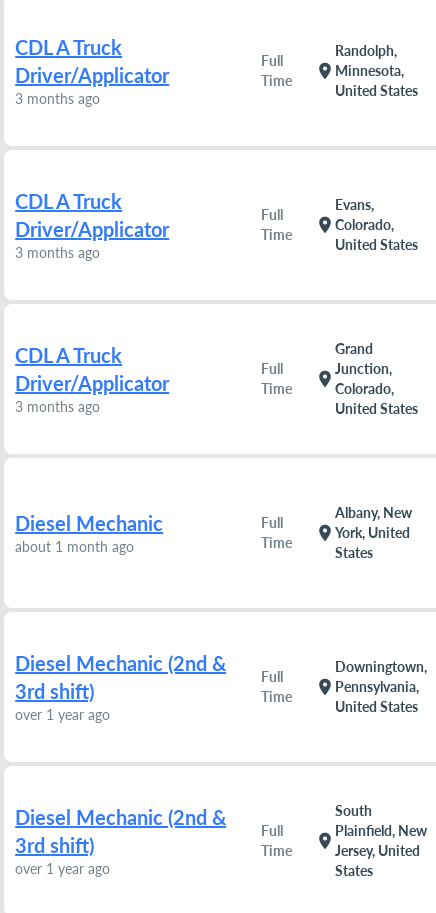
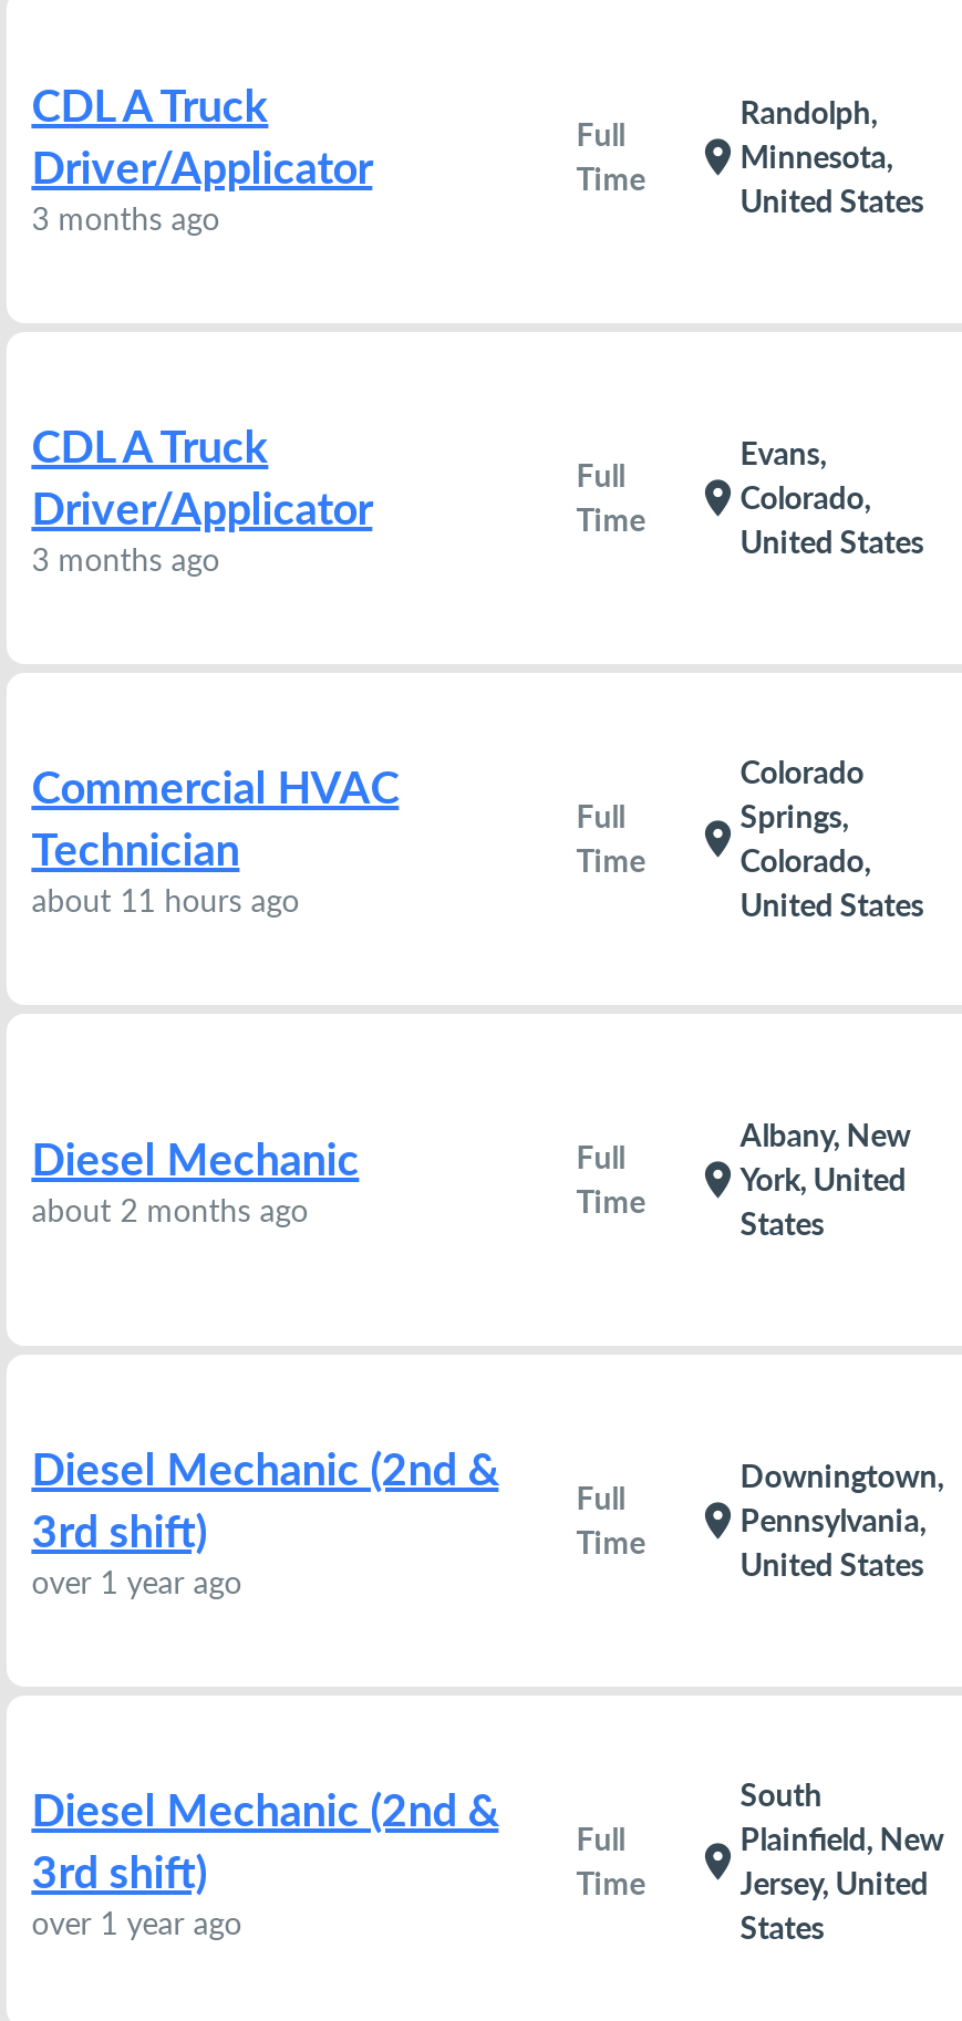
[15,343,169,415] CDL A Truck | Driver/Applicator | 3 months ago -> [31,759,399,919] Commercial HVAC | Technician | about 11 hours ago
[335,340,392,377] Grand | Junction, -> [740,753,864,835] Colorado | Springs,
[15,538,134,555] about 1 month ago -> [31,1191,308,1229] about 2 months ago

